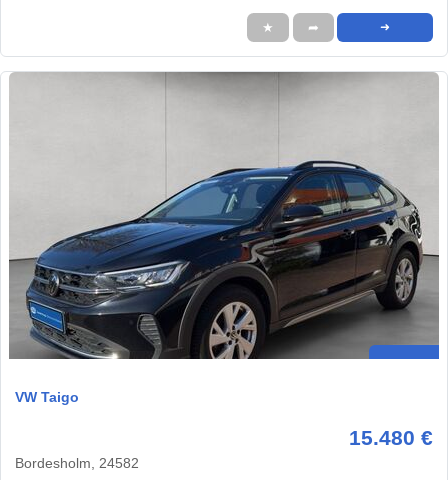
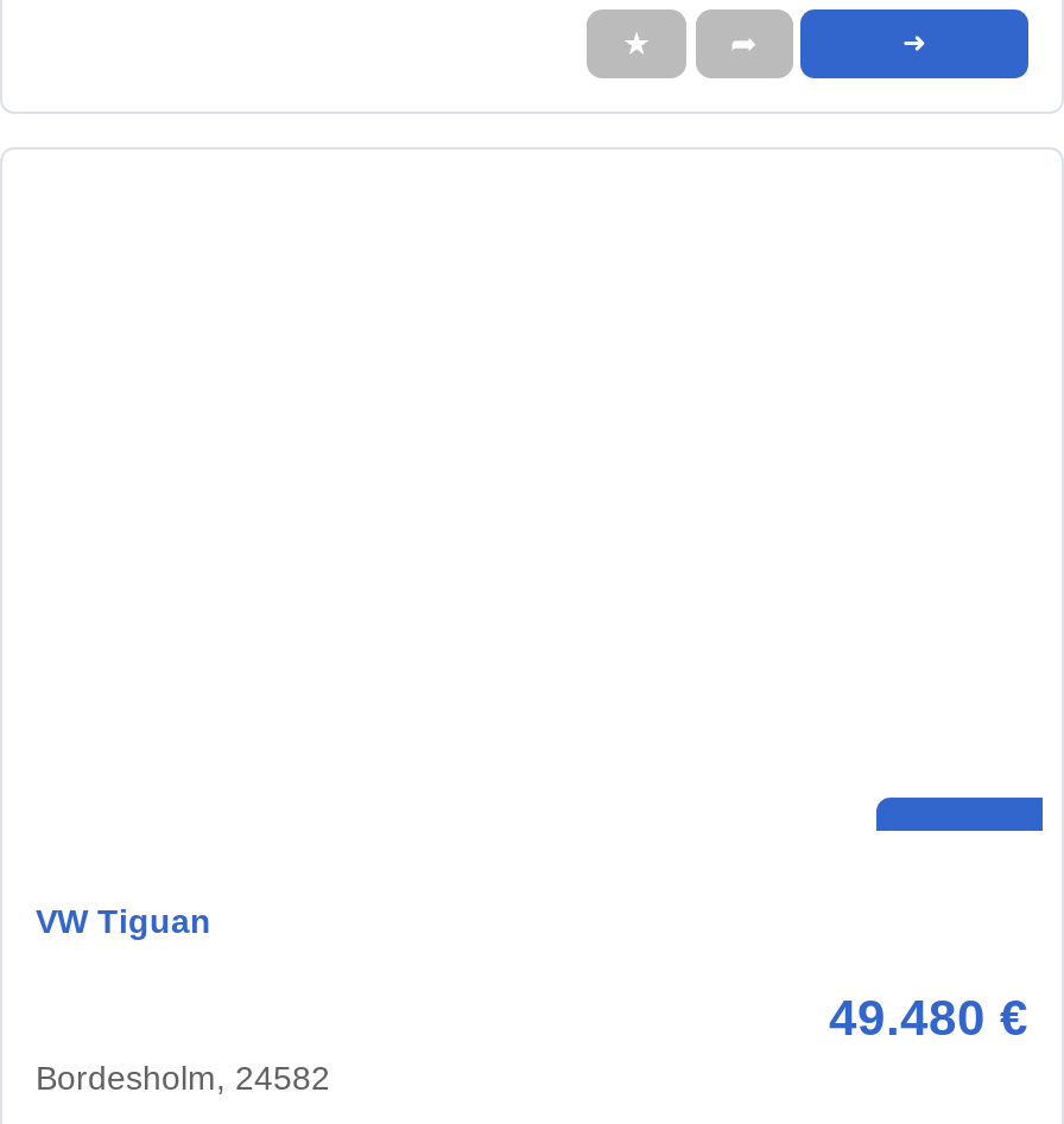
[8,71,440,360] [image] -> none
[15,389,79,405] VW Taigo -> [36,903,211,941] VW Tiguan
[349,426,433,449] 15.480 € -> [829,991,1028,1046] 49.480 €

